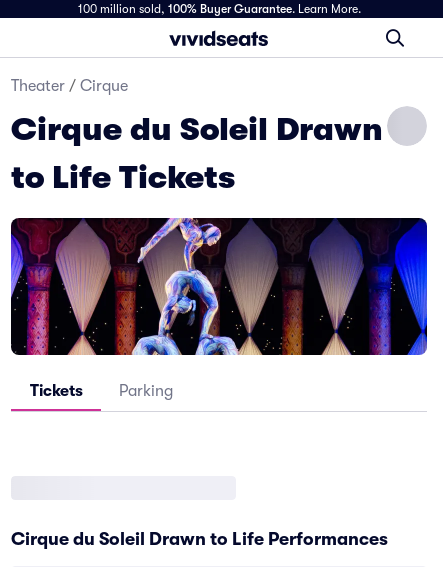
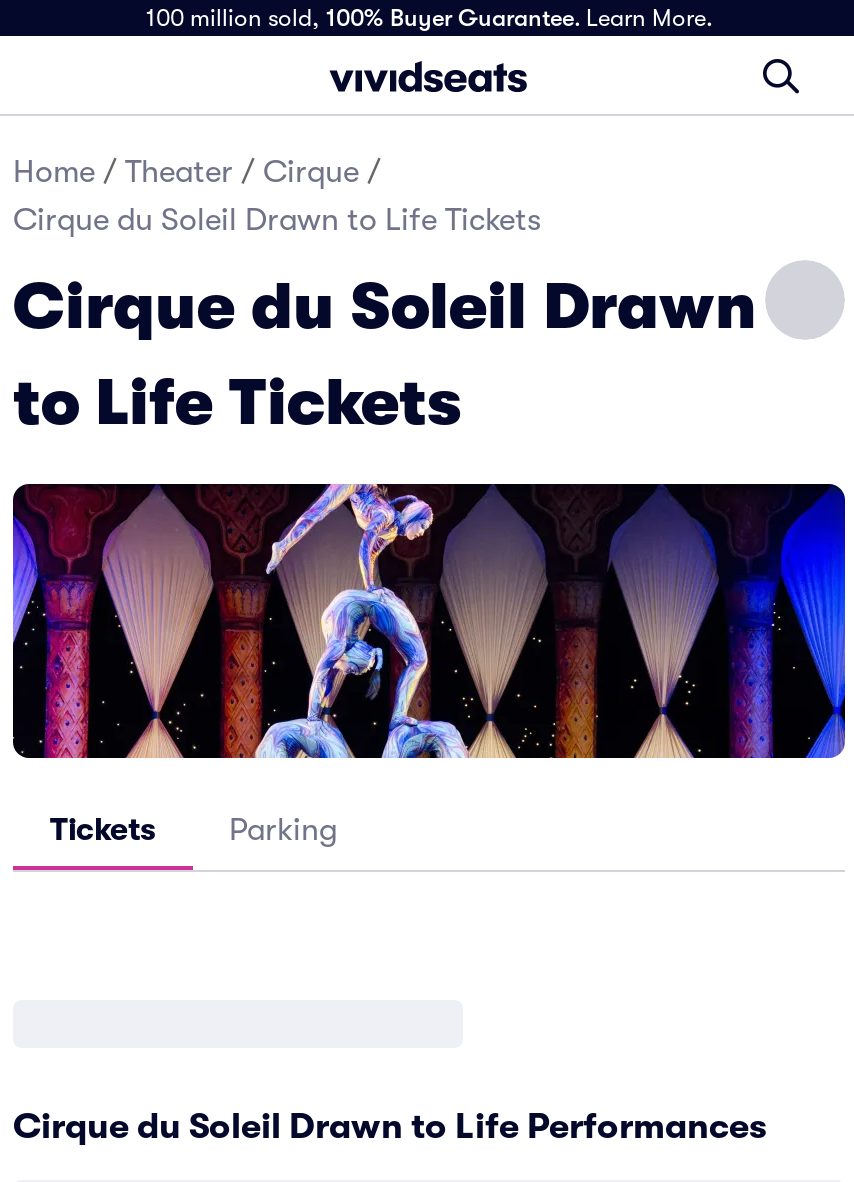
[11,77,128,95] Theater / Cirque -> [13,154,541,238] Home / Theater / Cirque / | Cirque du Soleil Drawn to Life Tickets

